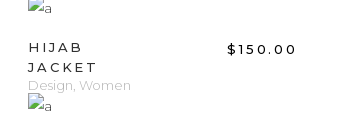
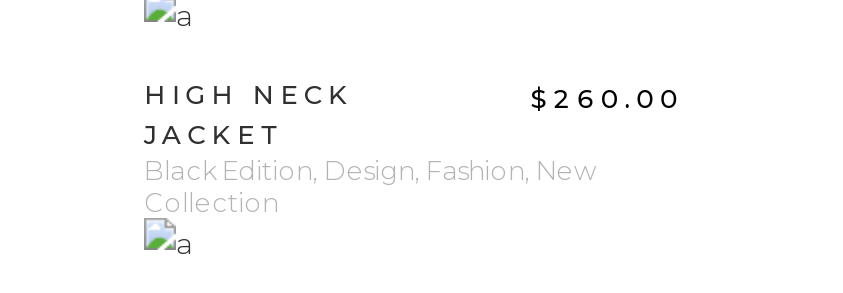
[28,38,84,54] HIJAB -> [144,77,354,109] HIGH NECK
[227,40,298,56] $150.00 -> [530,81,684,113] $260.00
[28,76,131,92] Design, Women -> [144,153,596,217] Black Edition, Design, Fashion, New | Collection

